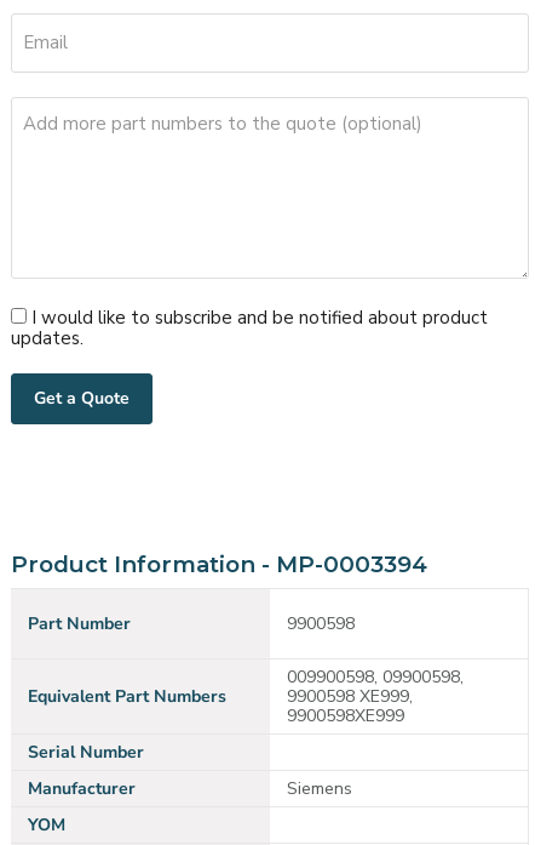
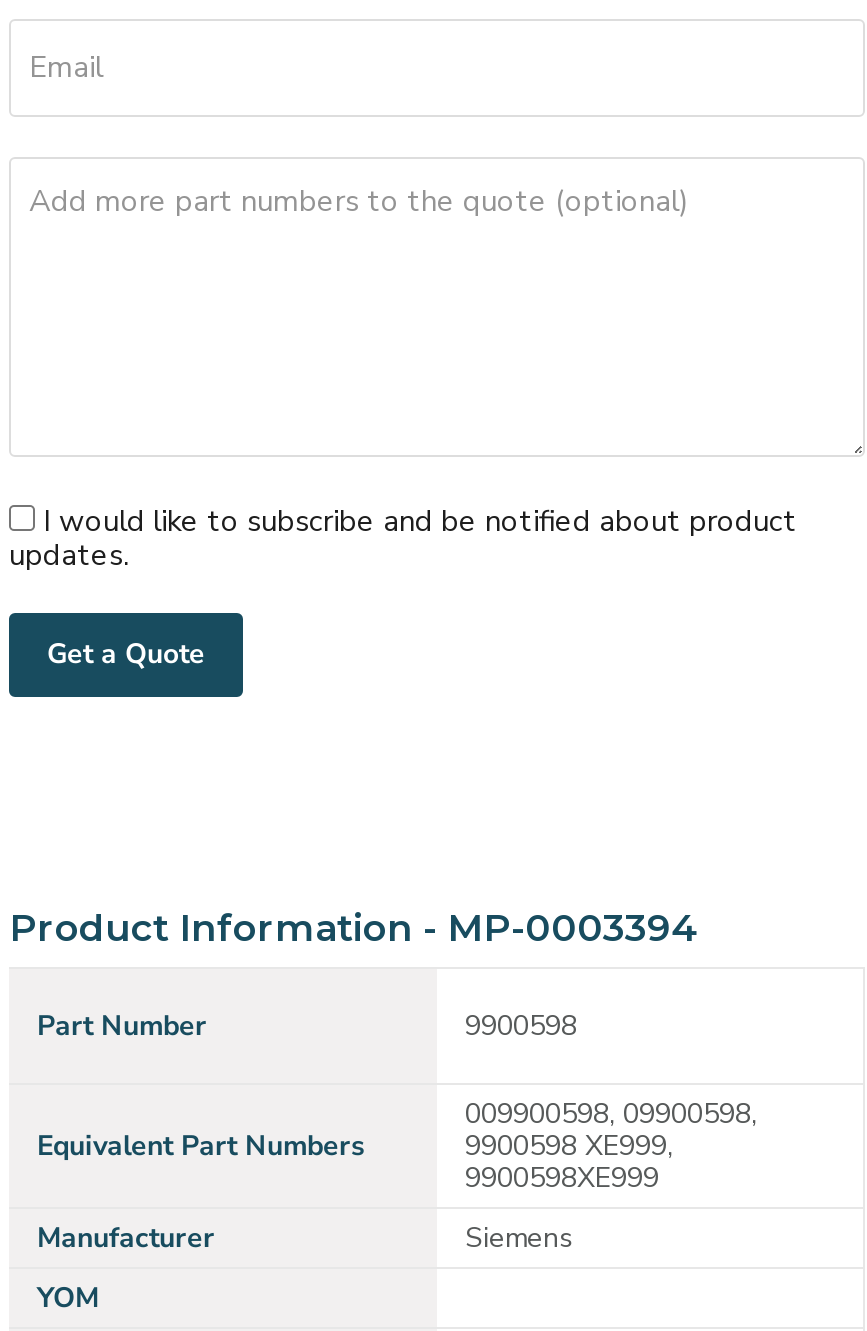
[28,741,144,764] Serial Number -> none

